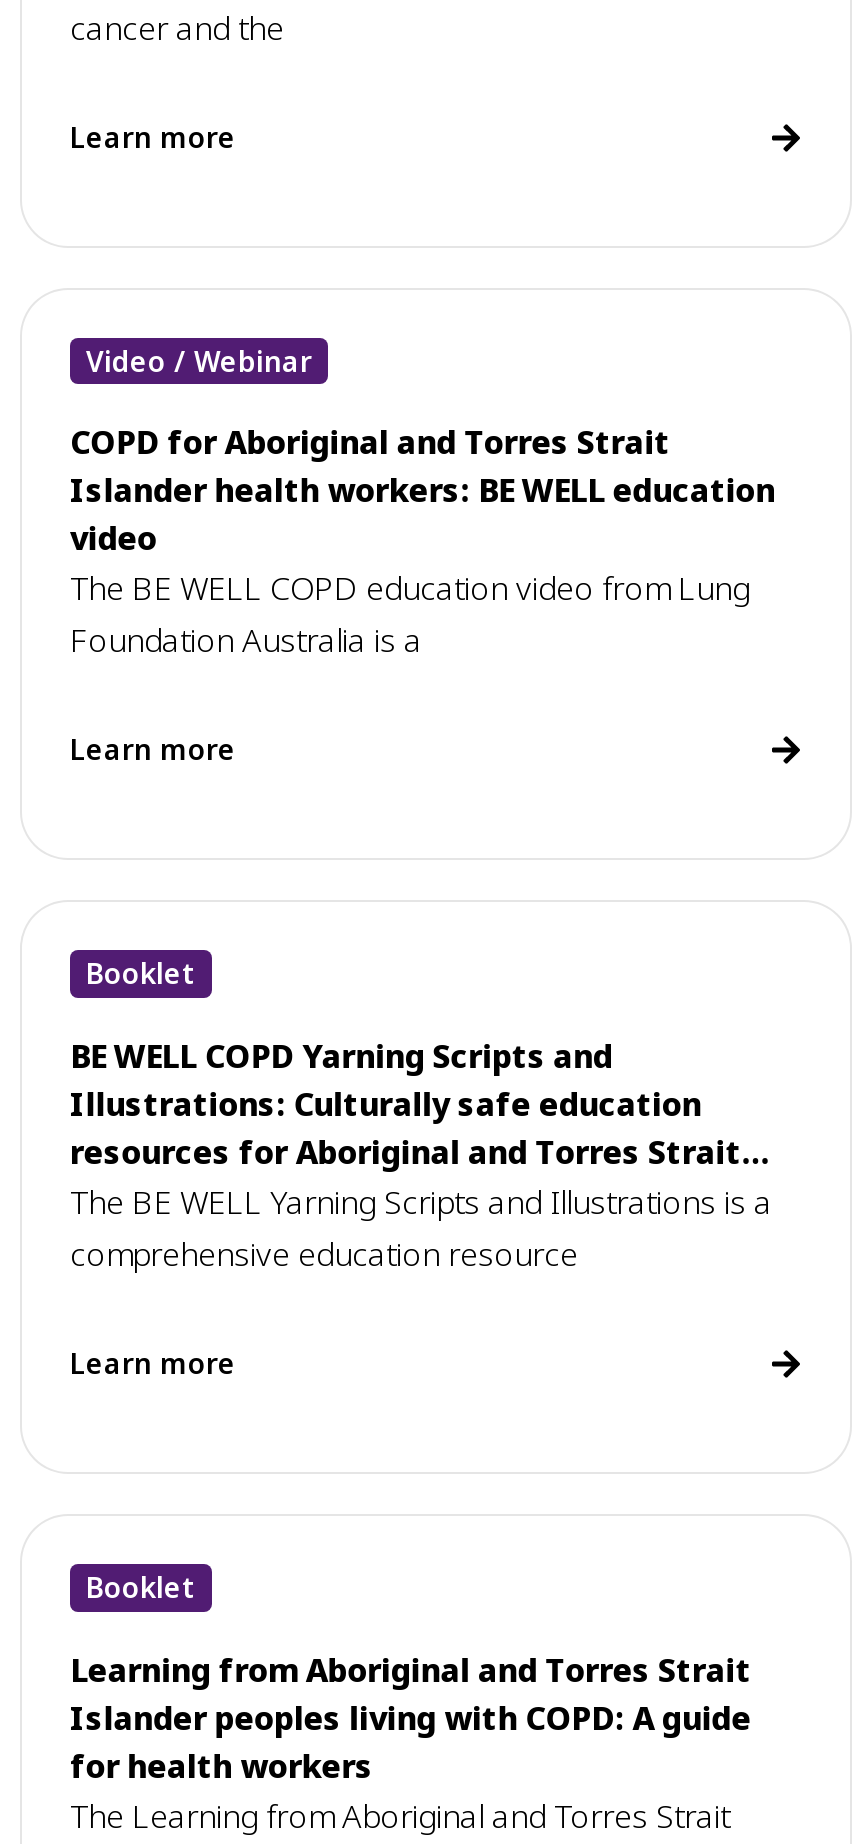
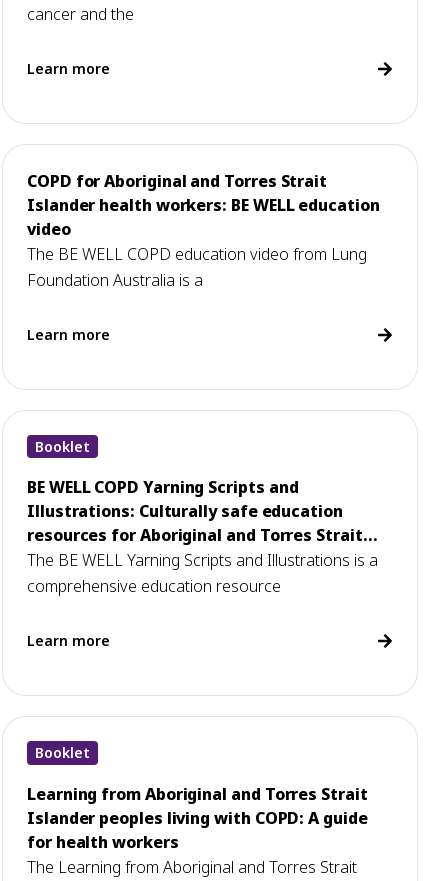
[86,341,312,379] Video / Webinar -> none

